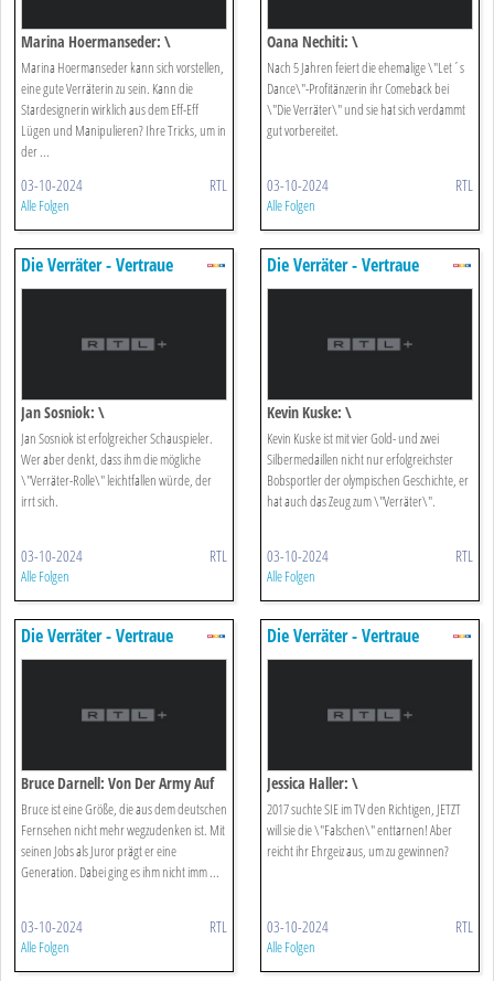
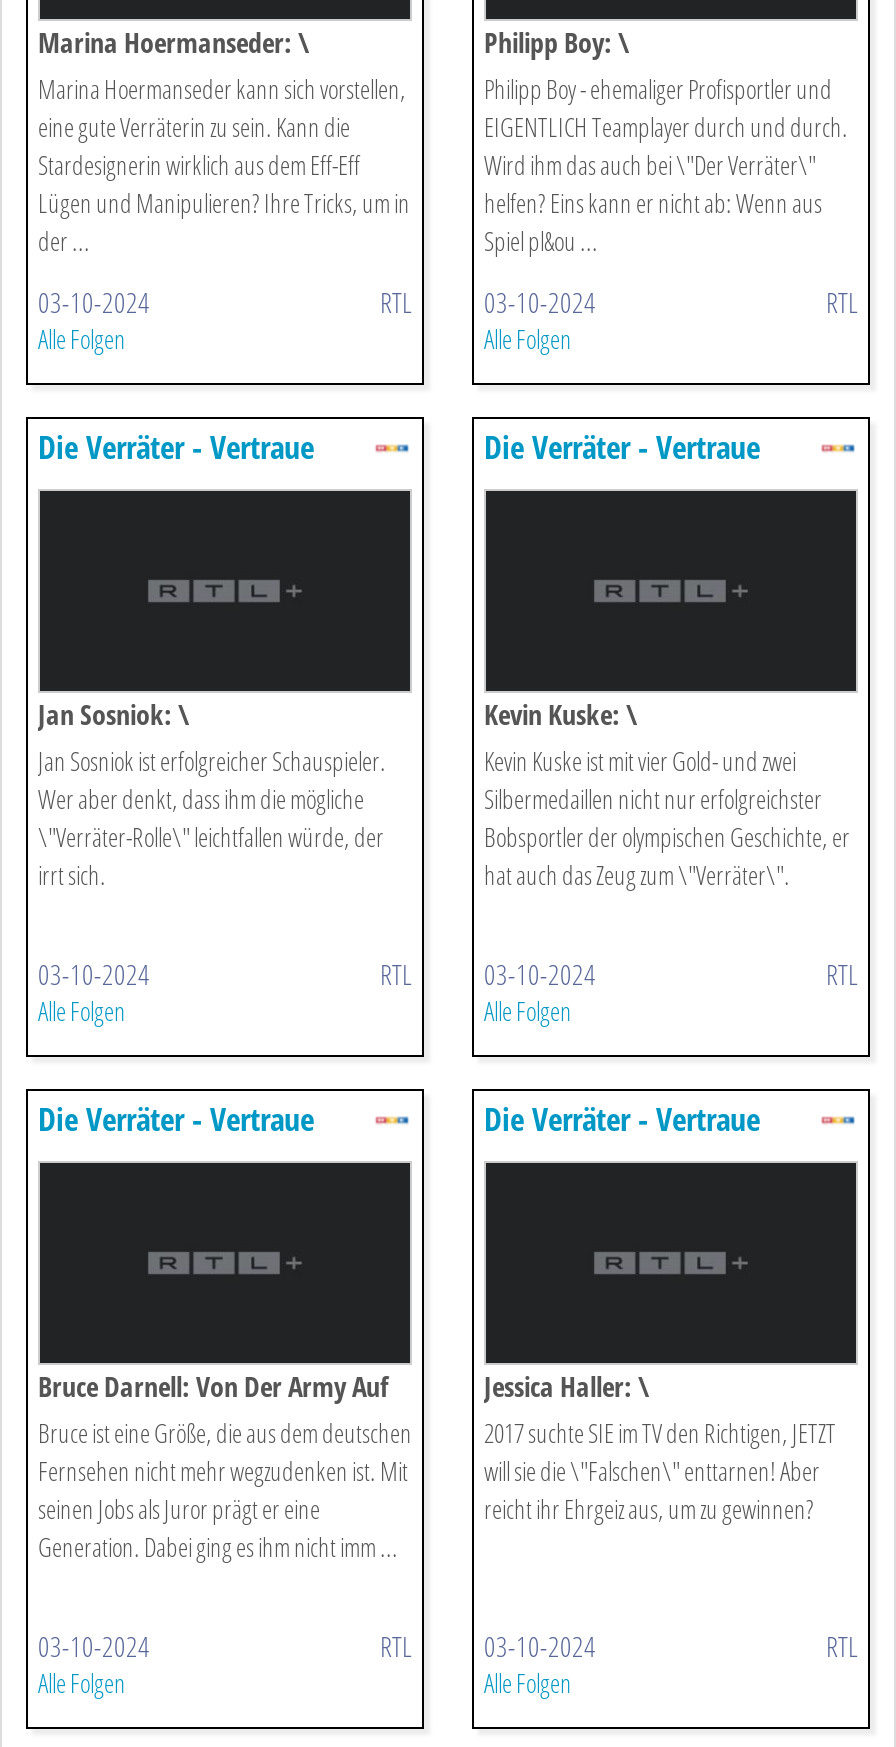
[267,31,465,140] Oana Nechiti: \ | Nach 5 Jahren feiert die ehemalige \"Let´s | Dance\"-Profitänzerin ihr Comeback bei | \"Die Verräter\" und sie hat sich verdammt | gut vorbereitet. -> [484,23,848,259] Philipp Boy: \ | Philipp Boy - ehemaliger Profisportler und | EIGENTLICH Teamplayer durch und durch. | Wird ihm das auch bei \"Der Verräter\" | helfen? Eins kann er nicht ab: Wenn aus | Spiel pl&ou ...

